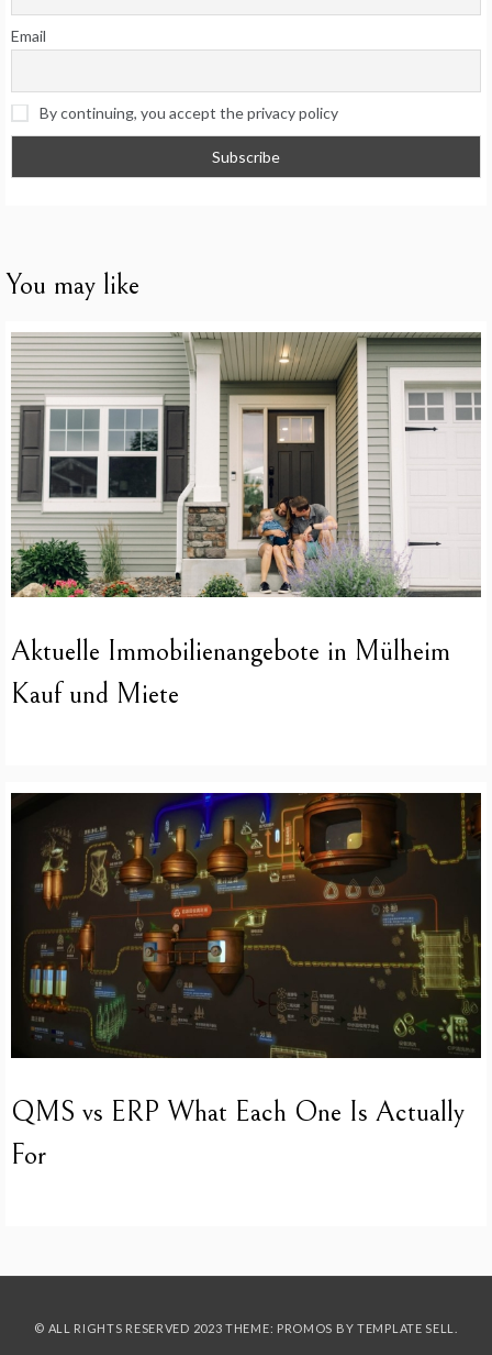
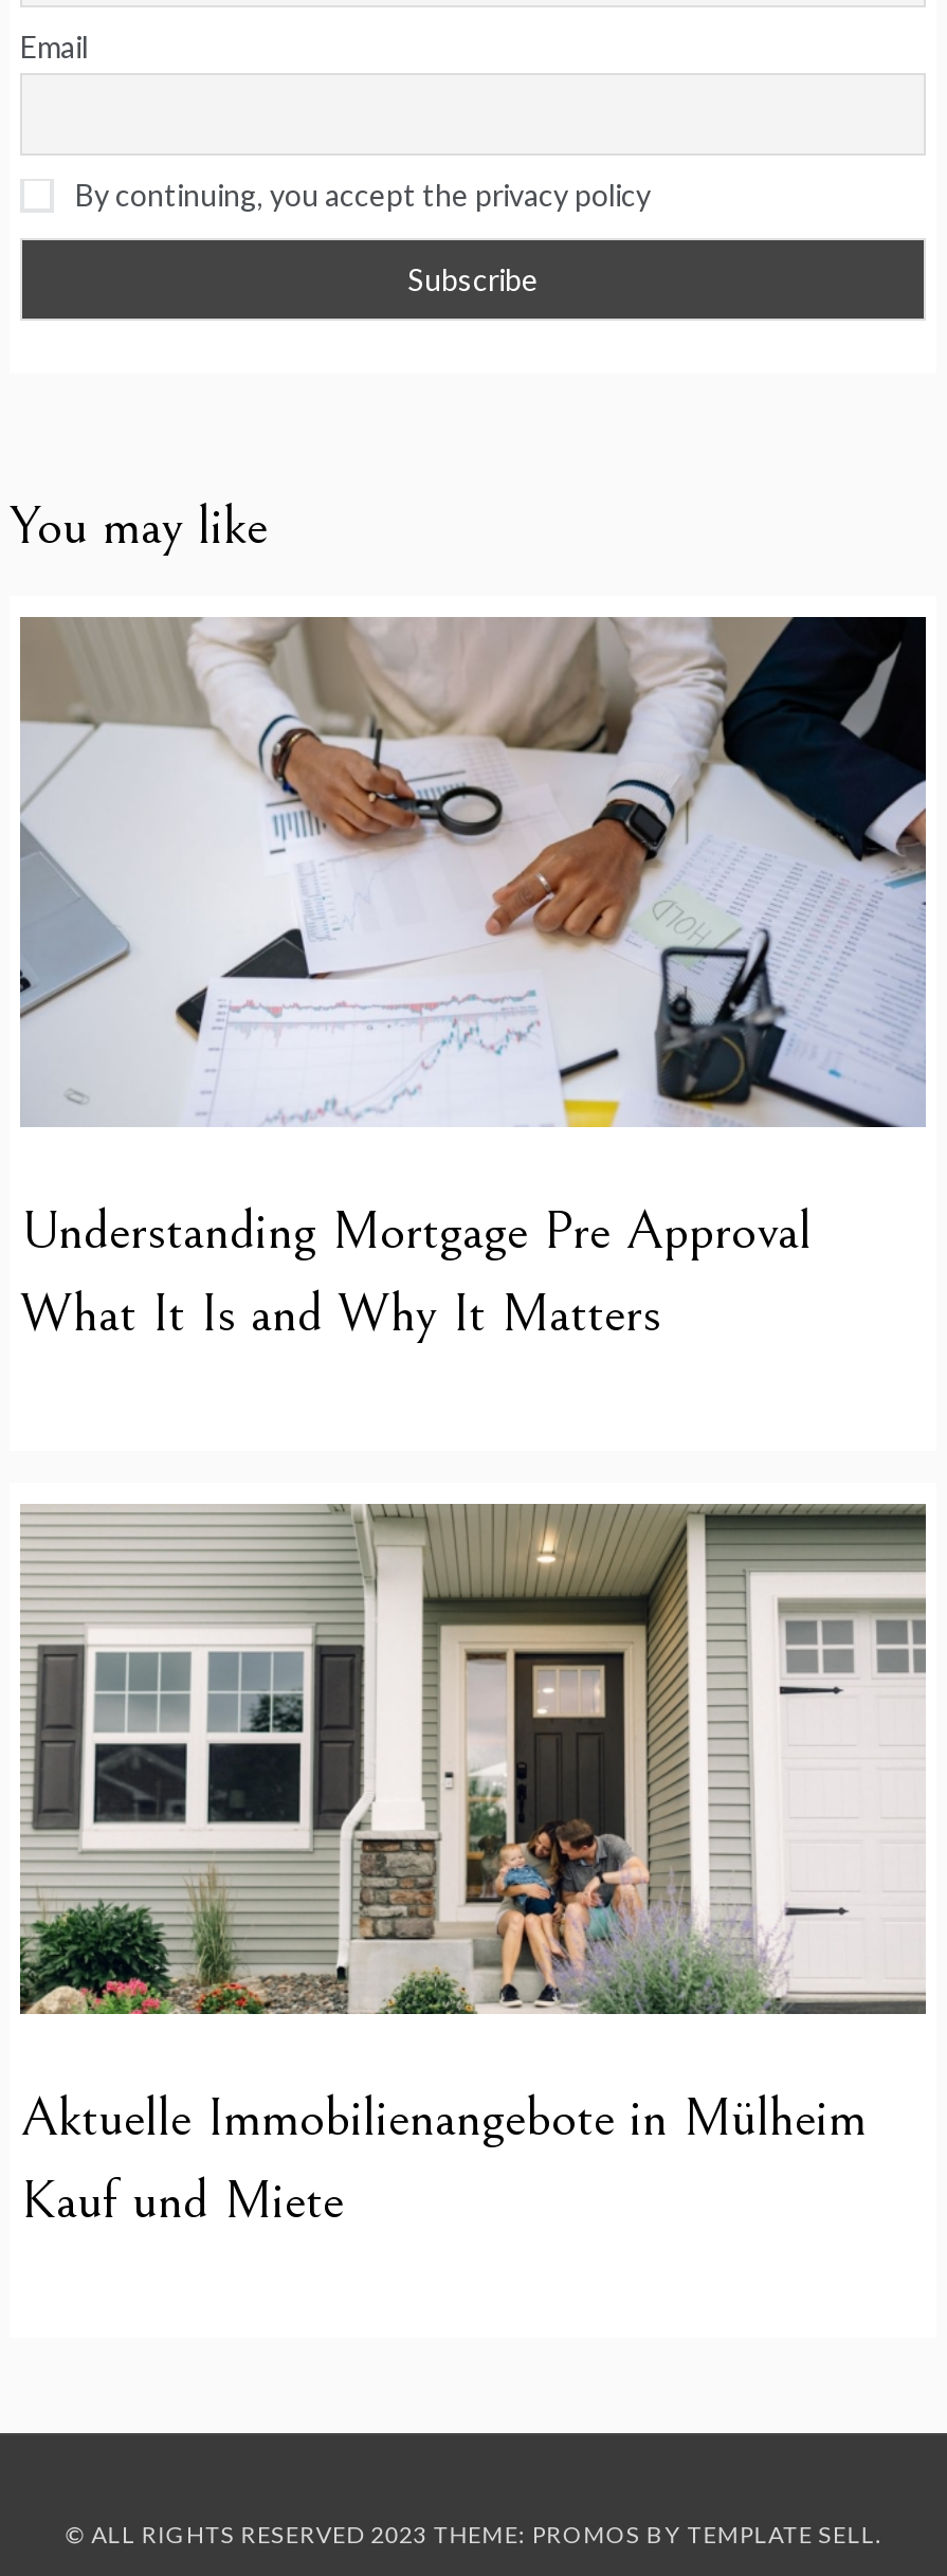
none -> [20,615,928,1345] [image] | Understanding Mortgage Pre Approval | What It Is and Why It Matters
moved [9,330,483,710] -> [16,1500,930,2231]: [image] | Aktuelle Immobilienangebote in Mülheim | Kauf und Miete
[10,792,482,1171] [image] | QMS vs ERP What Each One Is Actually | For -> none

